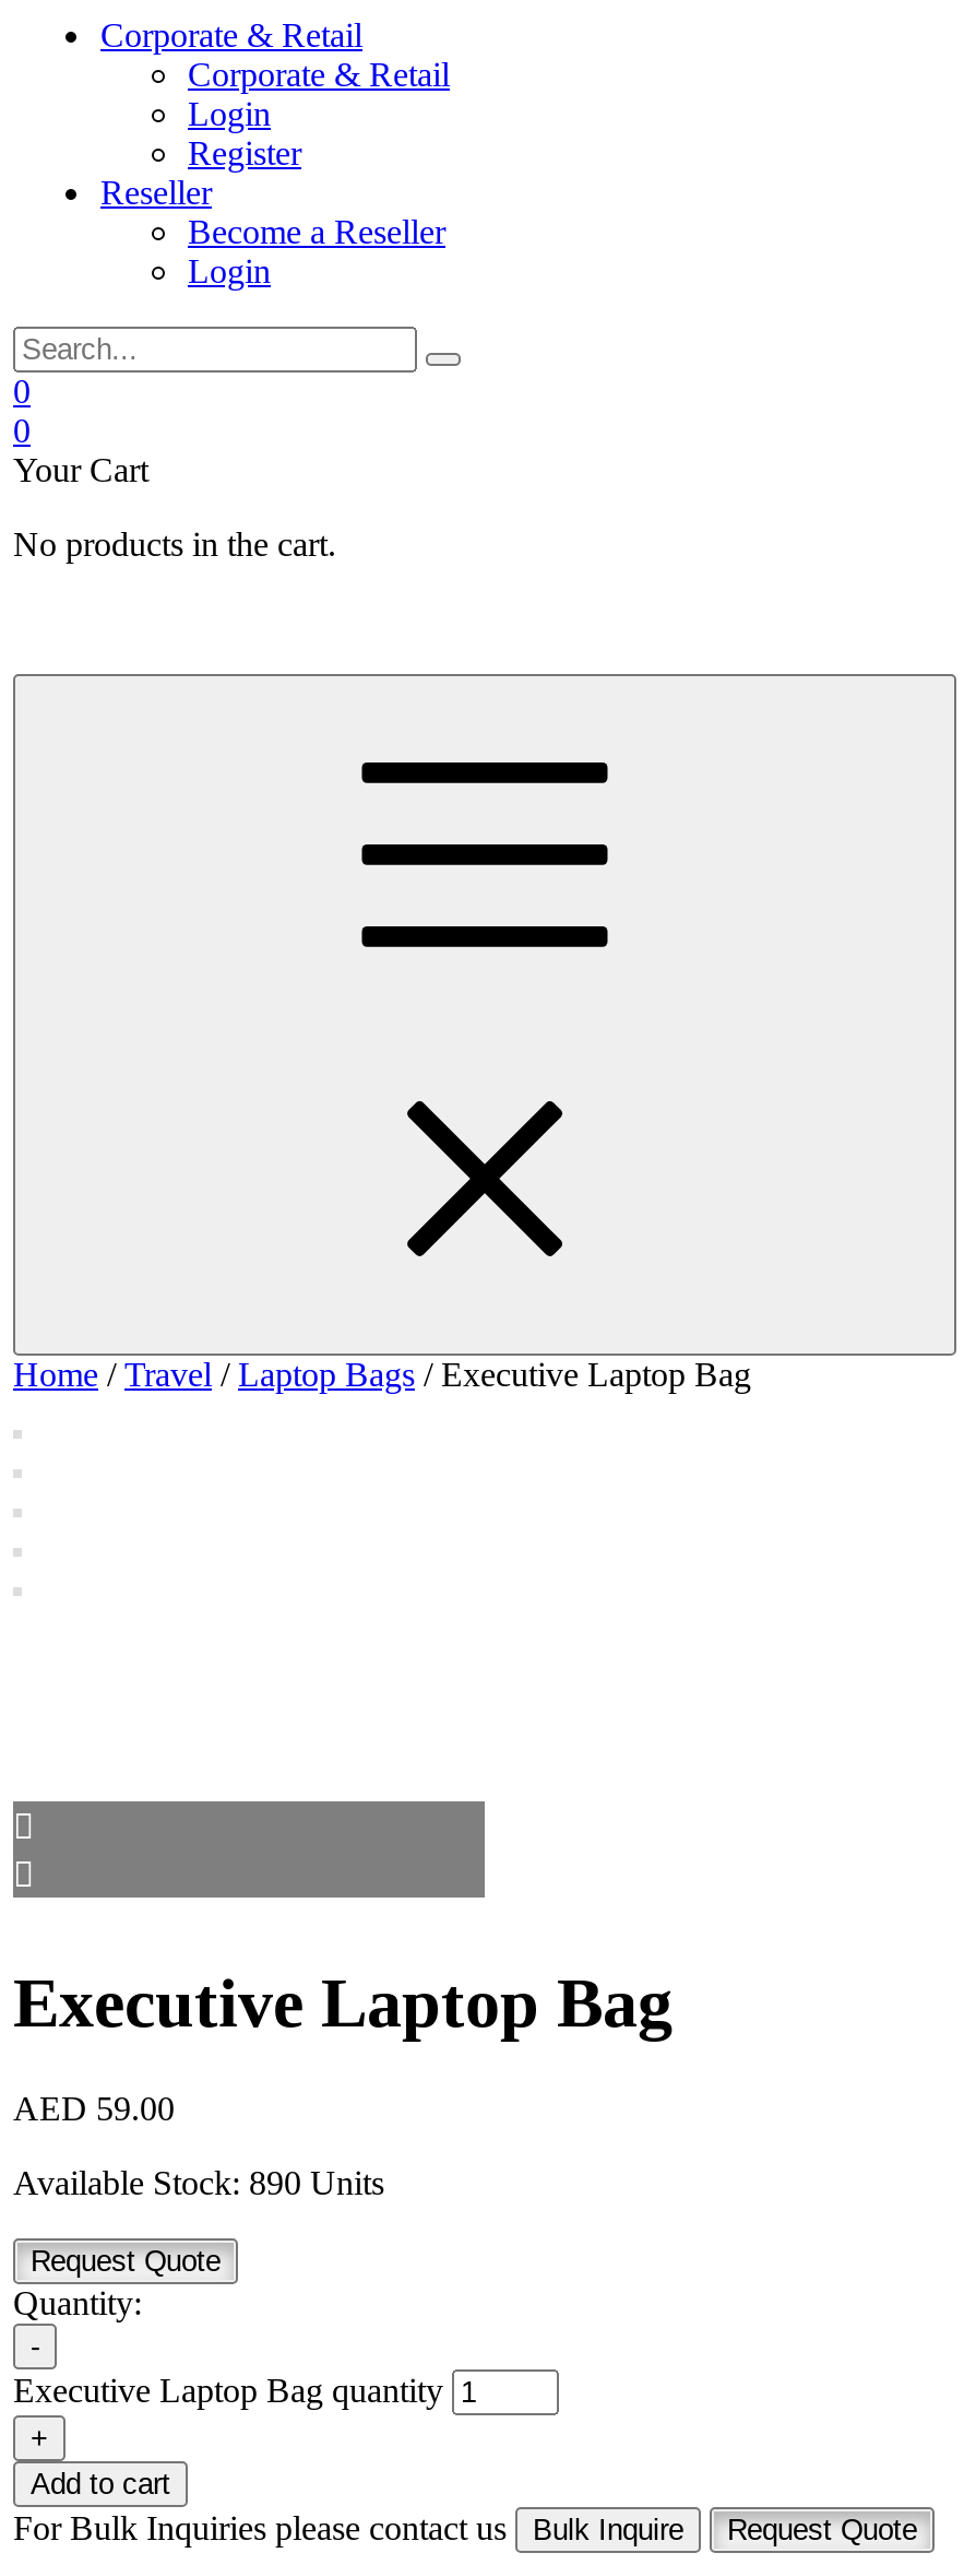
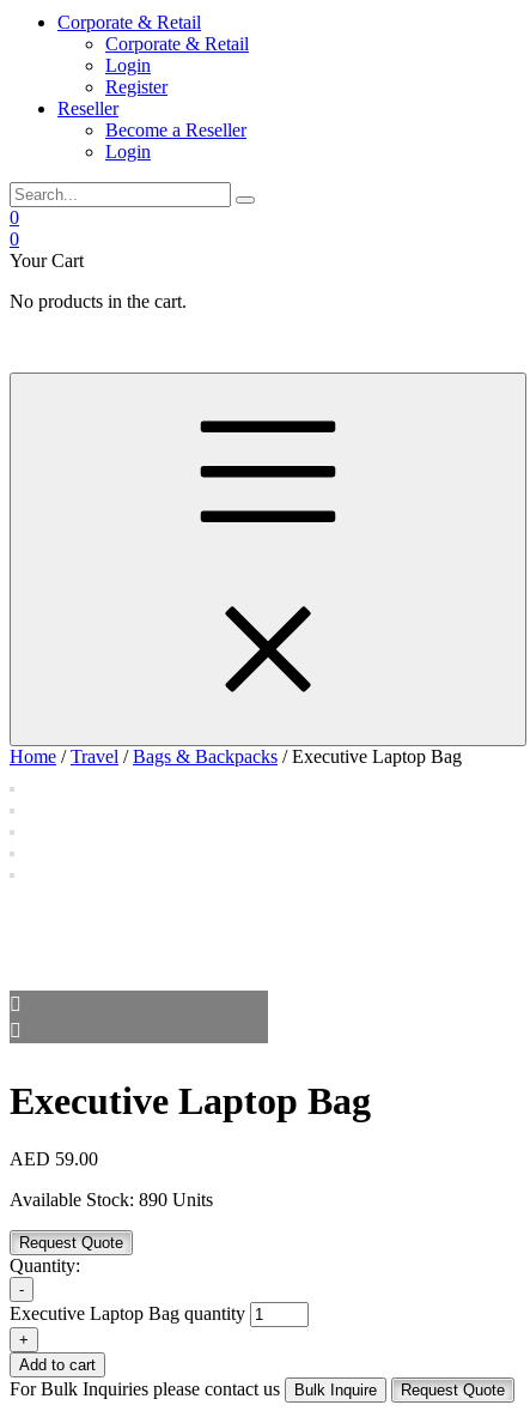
[13,1356,751,1393] Home/Travel/Laptop Bags/ Executive Laptop Bag -> [10,746,462,767] Home/Travel/Bags & Backpacks/ Executive Laptop Bag

